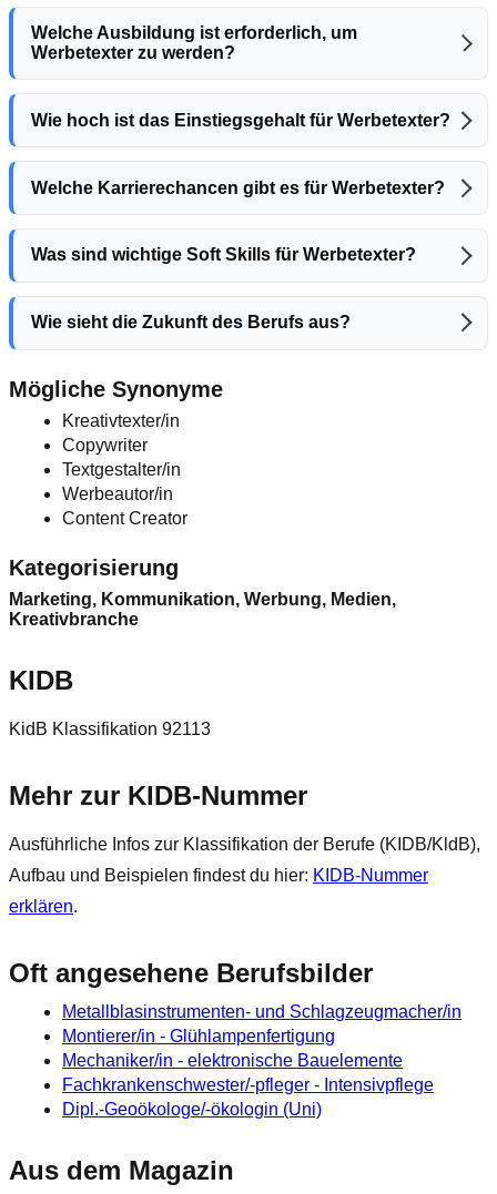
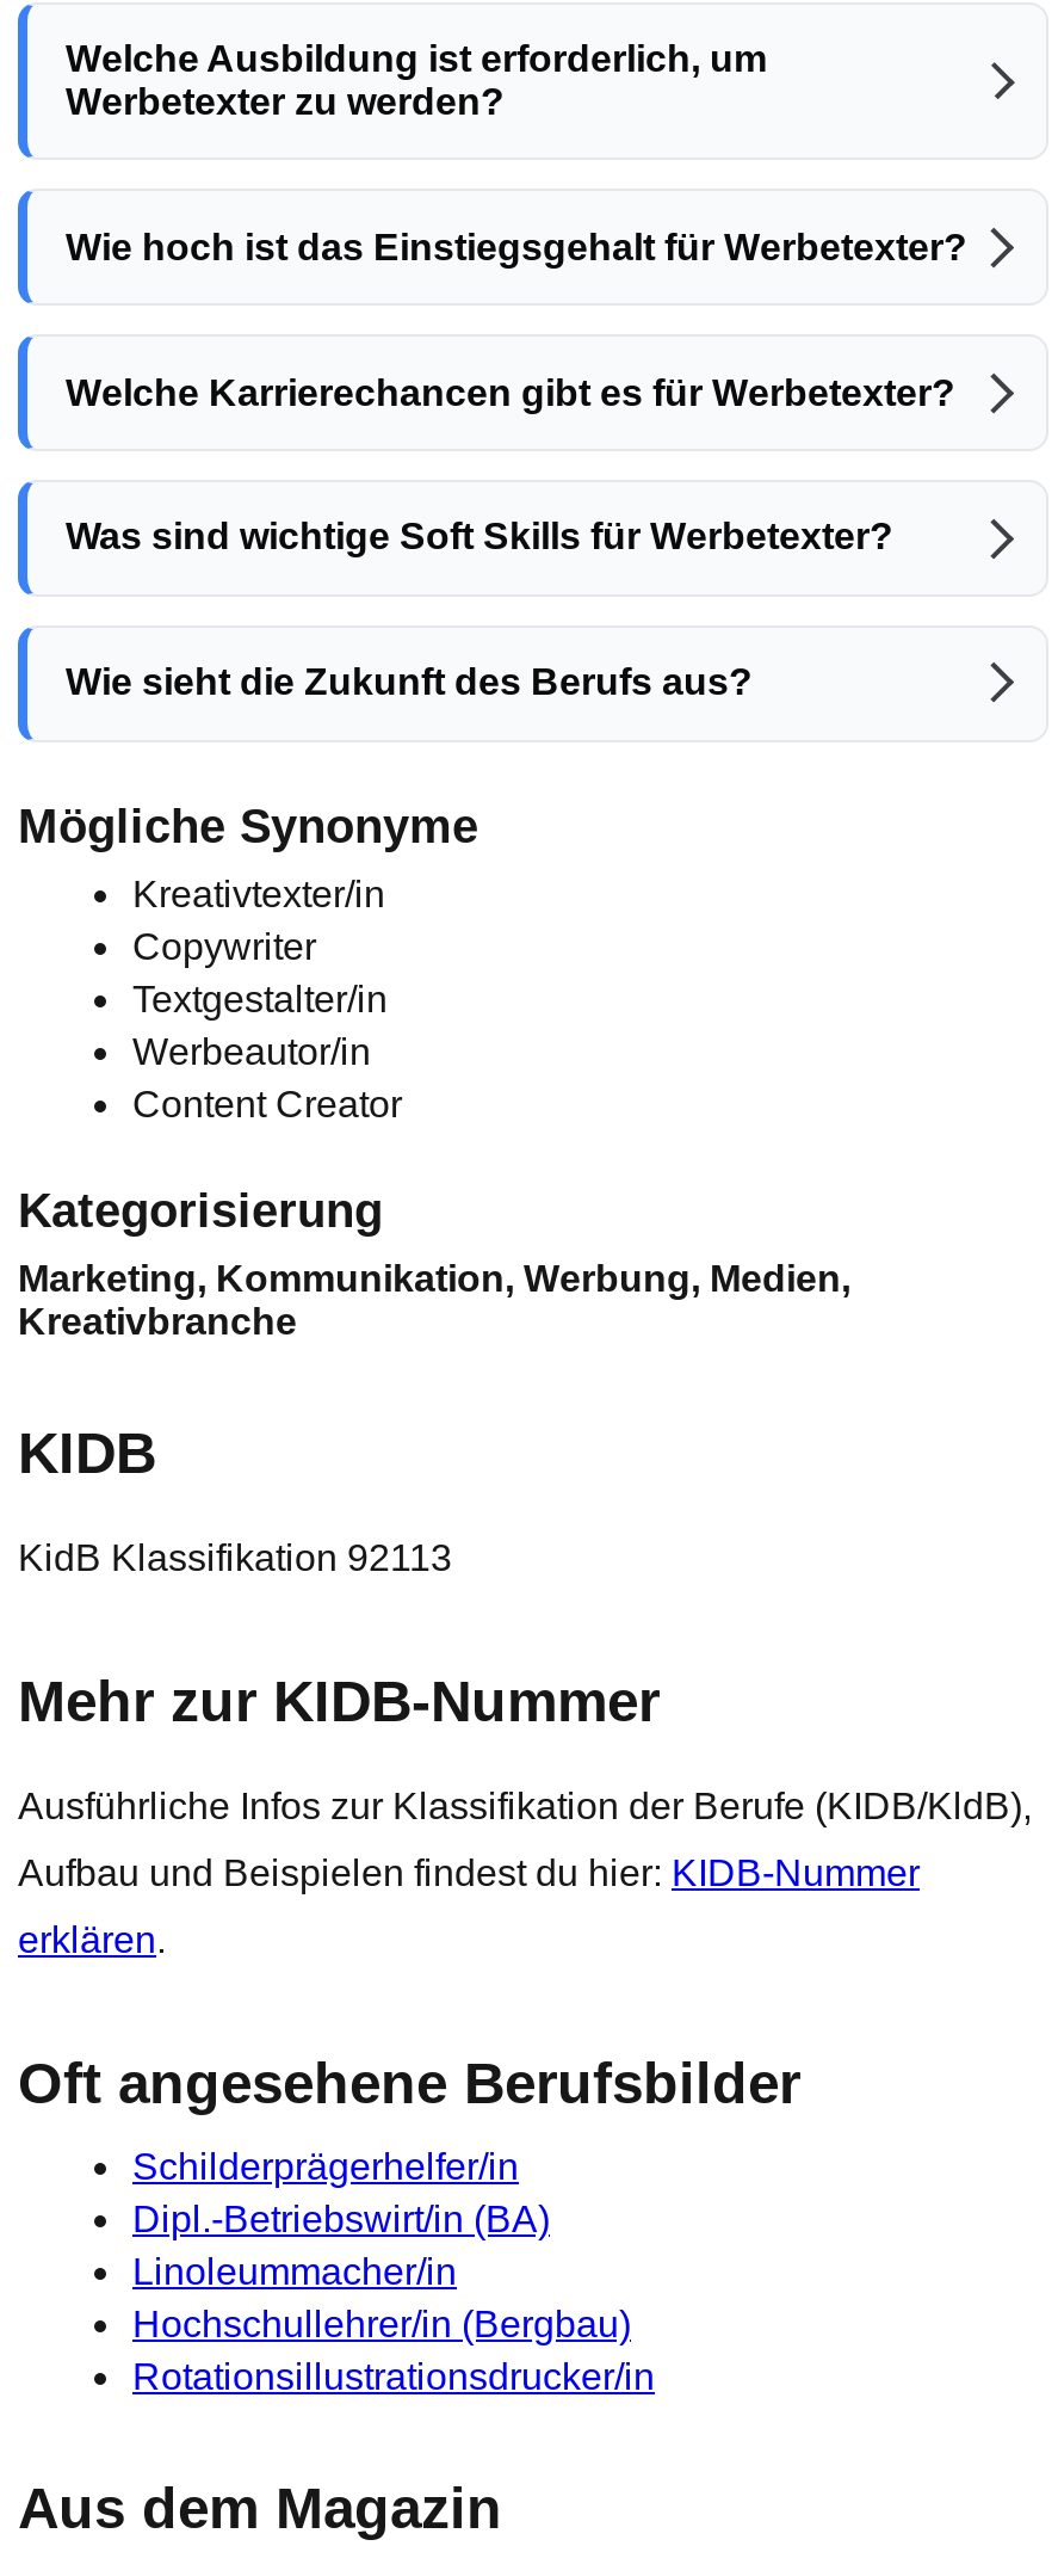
[62,1002,461,1118] Metallblasinstrumenten- und Schlagzeugmacher/in | Montierer/in - Glühlampenfertigung | Mechaniker/in - elektronische Bauelemente | Fachkrankenschwester/-pfleger - Intensivpflege | Dipl.-Geoökologe/-ökologin (Uni) -> [132,2145,655,2396] Schilderprägerhelfer/in | Dipl.-Betriebswirt/in (BA) | Linoleummacher/in | Hochschullehrer/in (Bergbau) | Rotationsillustrationsdrucker/in

